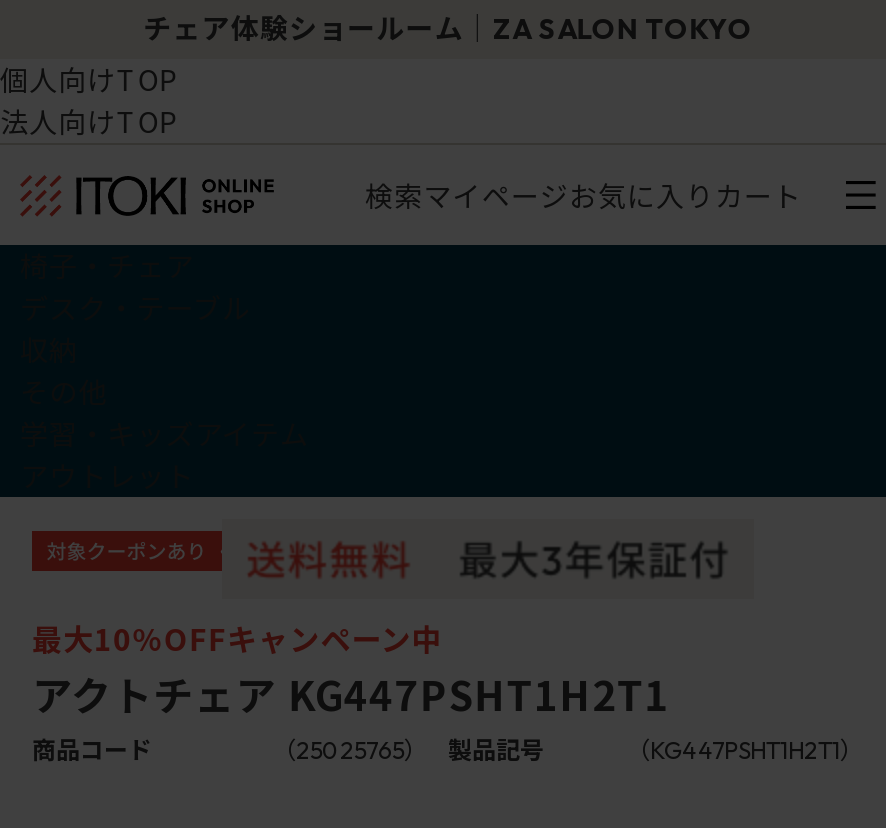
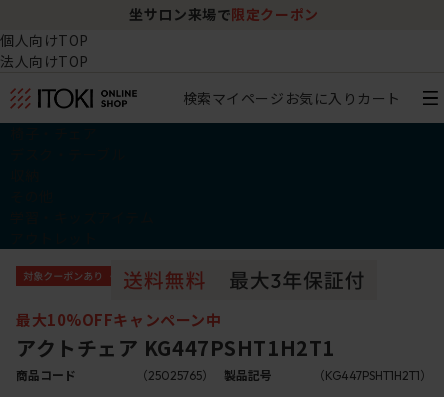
[143,10,753,46] チェア体験ショールーム｜ZA SALON TOKYO -> [129,5,319,23] 坐サロン来場で限定クーポン

